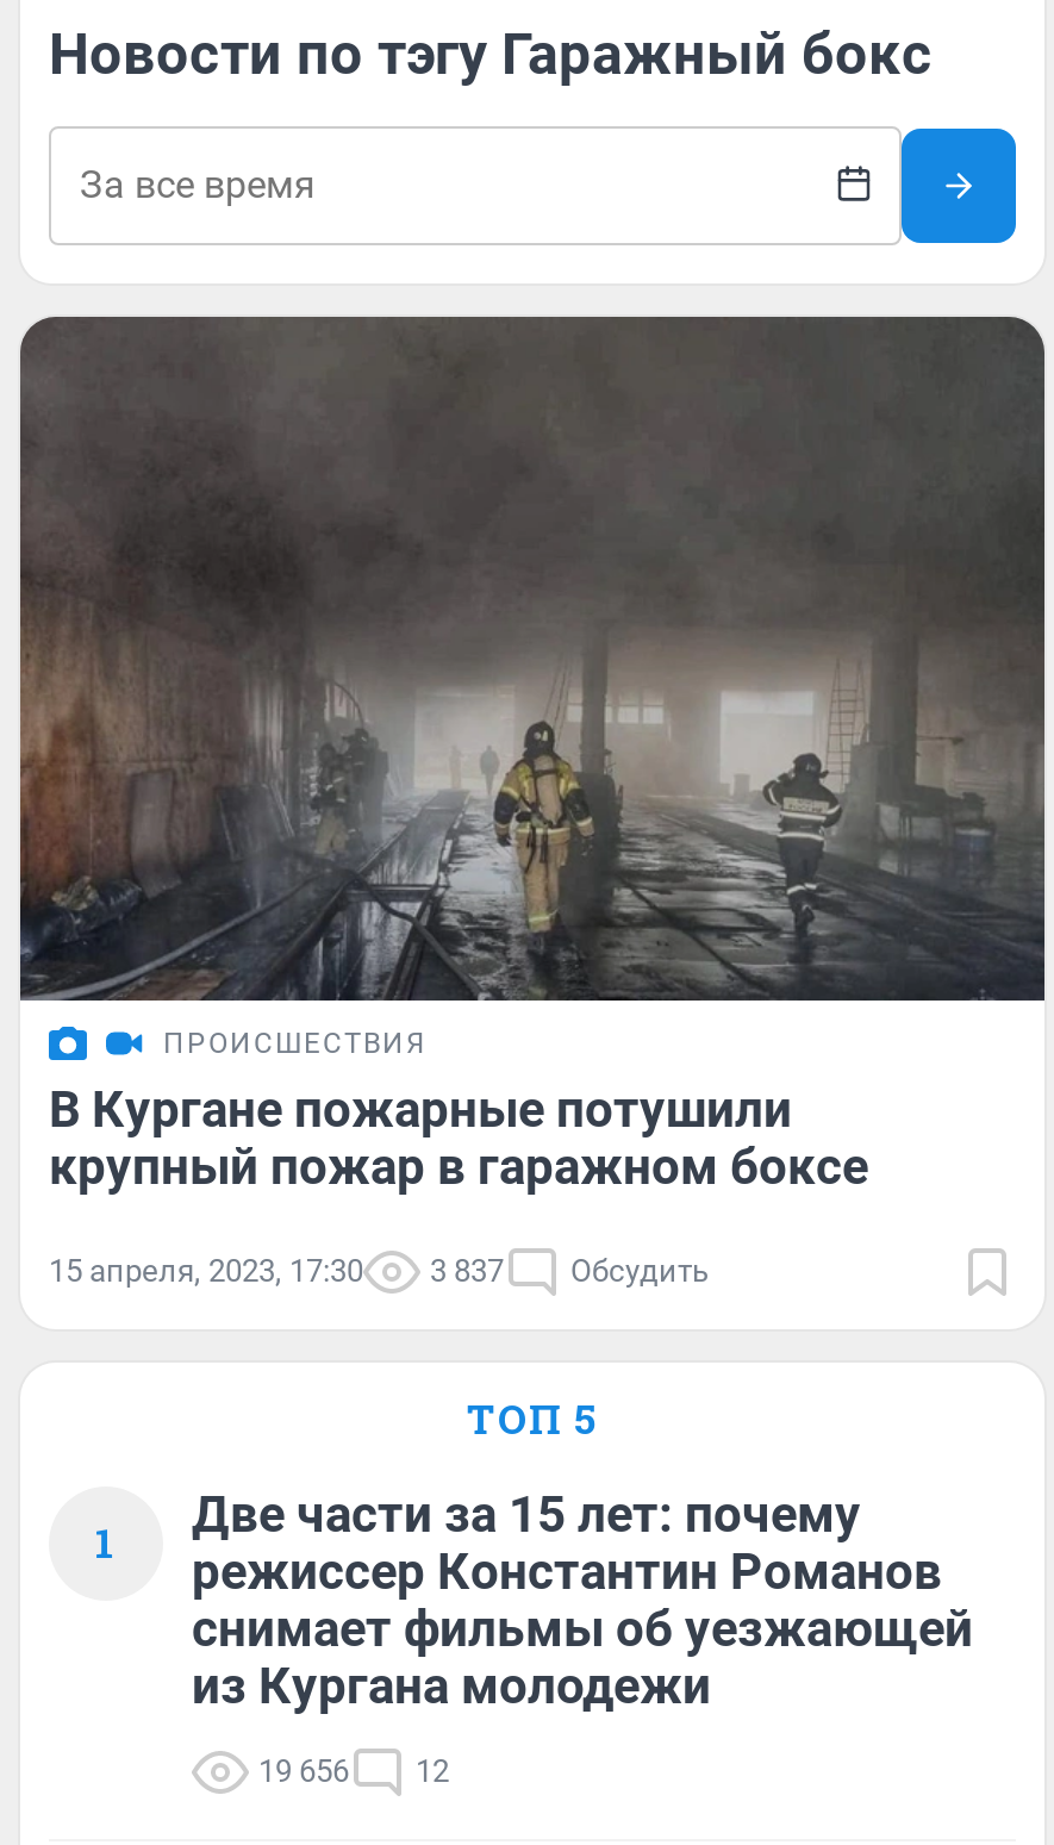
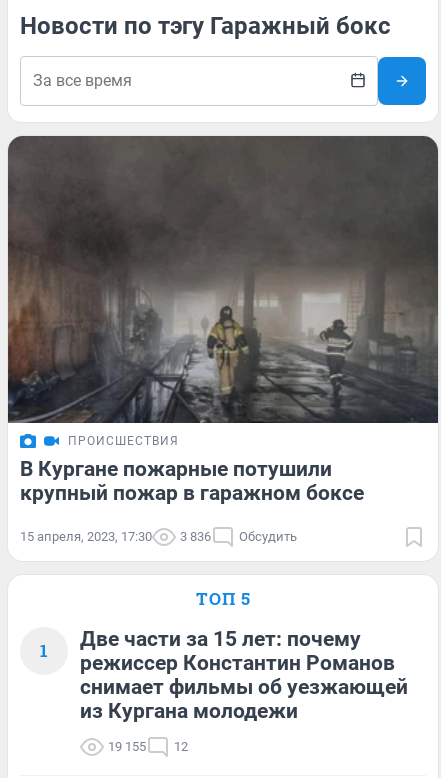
[49,1252,709,1288] 15 апреля, 2023, 17:30 3 837 Обсудить -> [20,529,297,544] 15 апреля, 2023, 17:30 3 836 Обсудить
[258,1753,449,1788] 19 656 12 -> [108,739,188,754] 19 155 12

